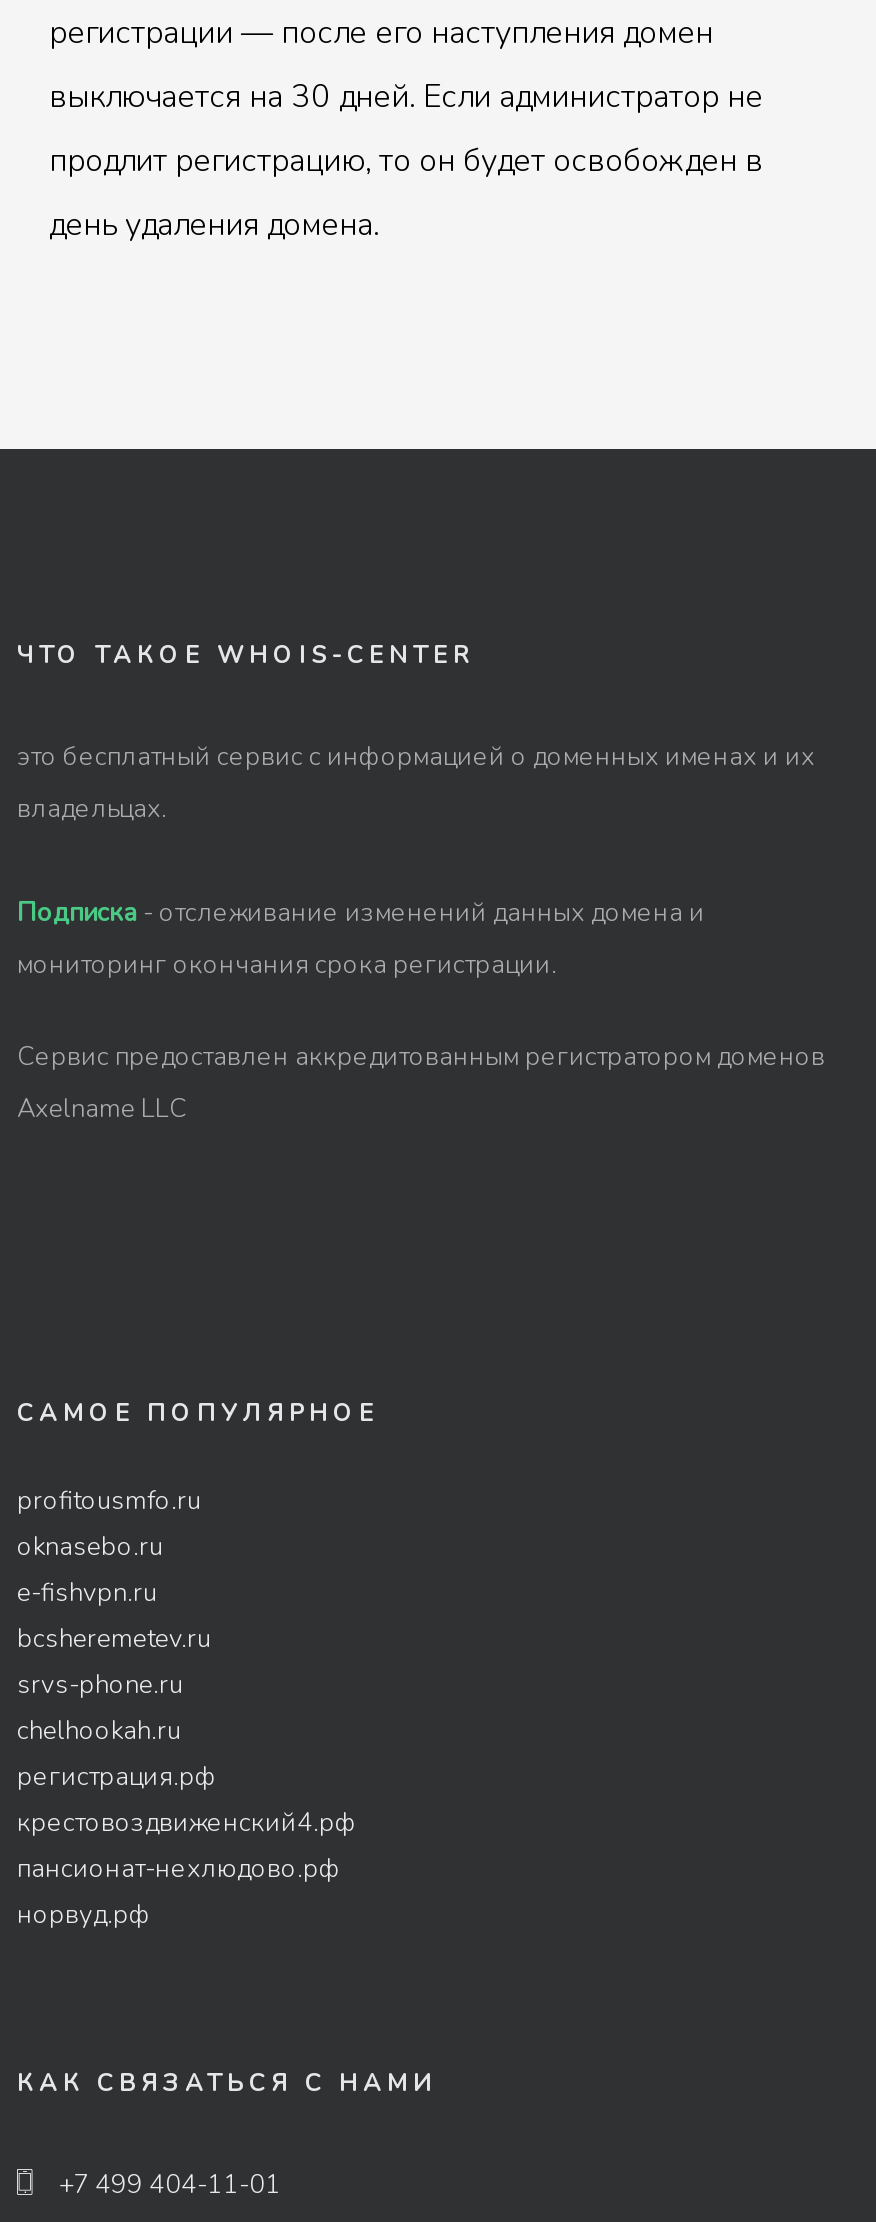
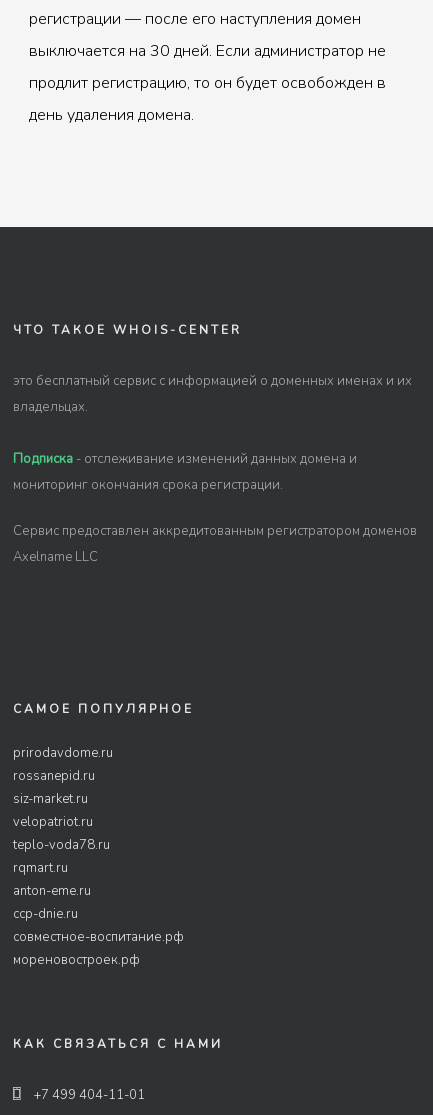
[17,1483,357,1933] profitousmfo.ru | oknasebo.ru | e-fishvpn.ru | bcsheremetev.ru | srvs-phone.ru | chelhookah.ru | регистрация.рф | крестовоздвиженский4.рф | пансионат-нехлюдово.рф | норвуд.рф -> [13,744,184,969] prirodavdome.ru | rossanepid.ru | siz-market.ru | velopatriot.ru | teplo-voda78.ru | rqmart.ru | anton-eme.ru | ccp-dnie.ru | совместное-воспитание.рф | мореновостроек.рф

